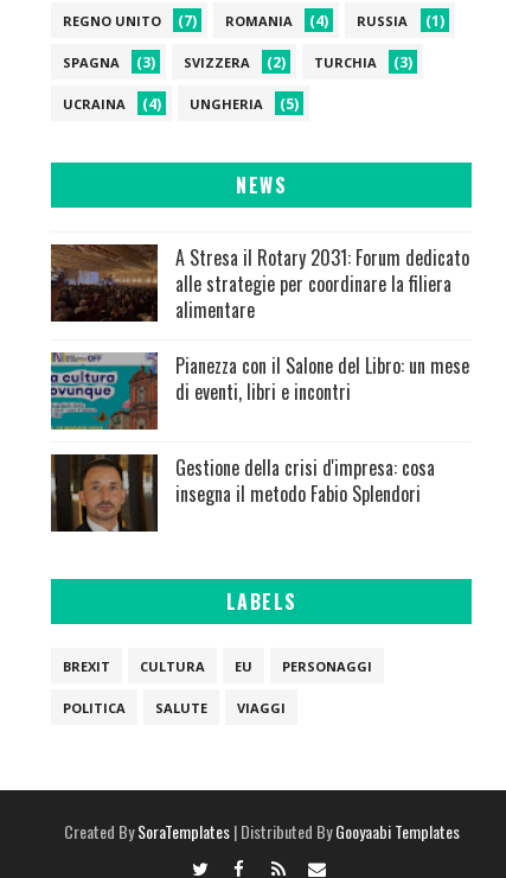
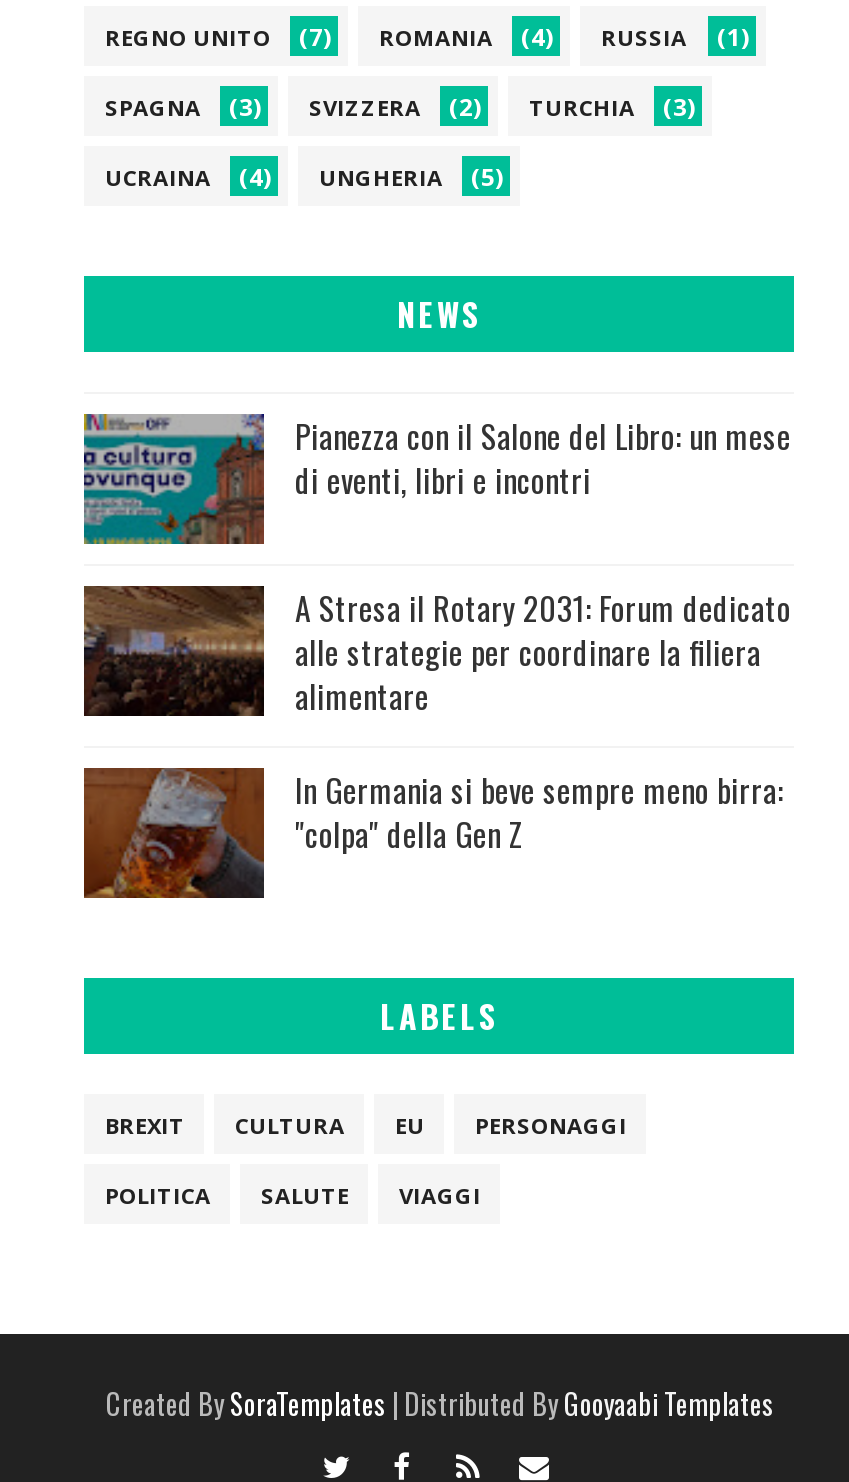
moved [49,243,470,324] -> [80,584,791,721]: [image] | A Stresa il Rotary 2031: Forum dedicato | alle strategie per coordinare la filiera | alimentare
moved [50,351,470,431] -> [82,412,791,546]: [image] | Pianezza con il Salone del Libro: un mese | di eventi, libri e incontri
[51,454,435,533] [image] | Gestione della crisi d'impresa: cosa | insegna il metodo Fabio Splendori -> [84,767,783,898] [image] | In Germania si beve sempre meno birra: | "colpa" della Gen Z

